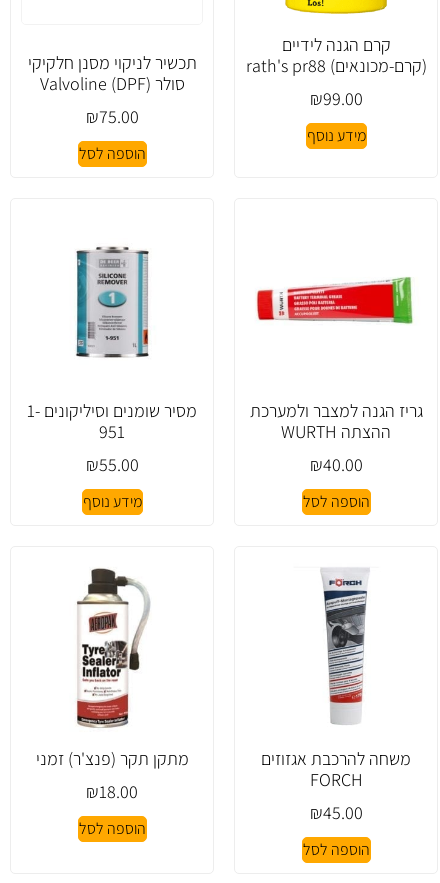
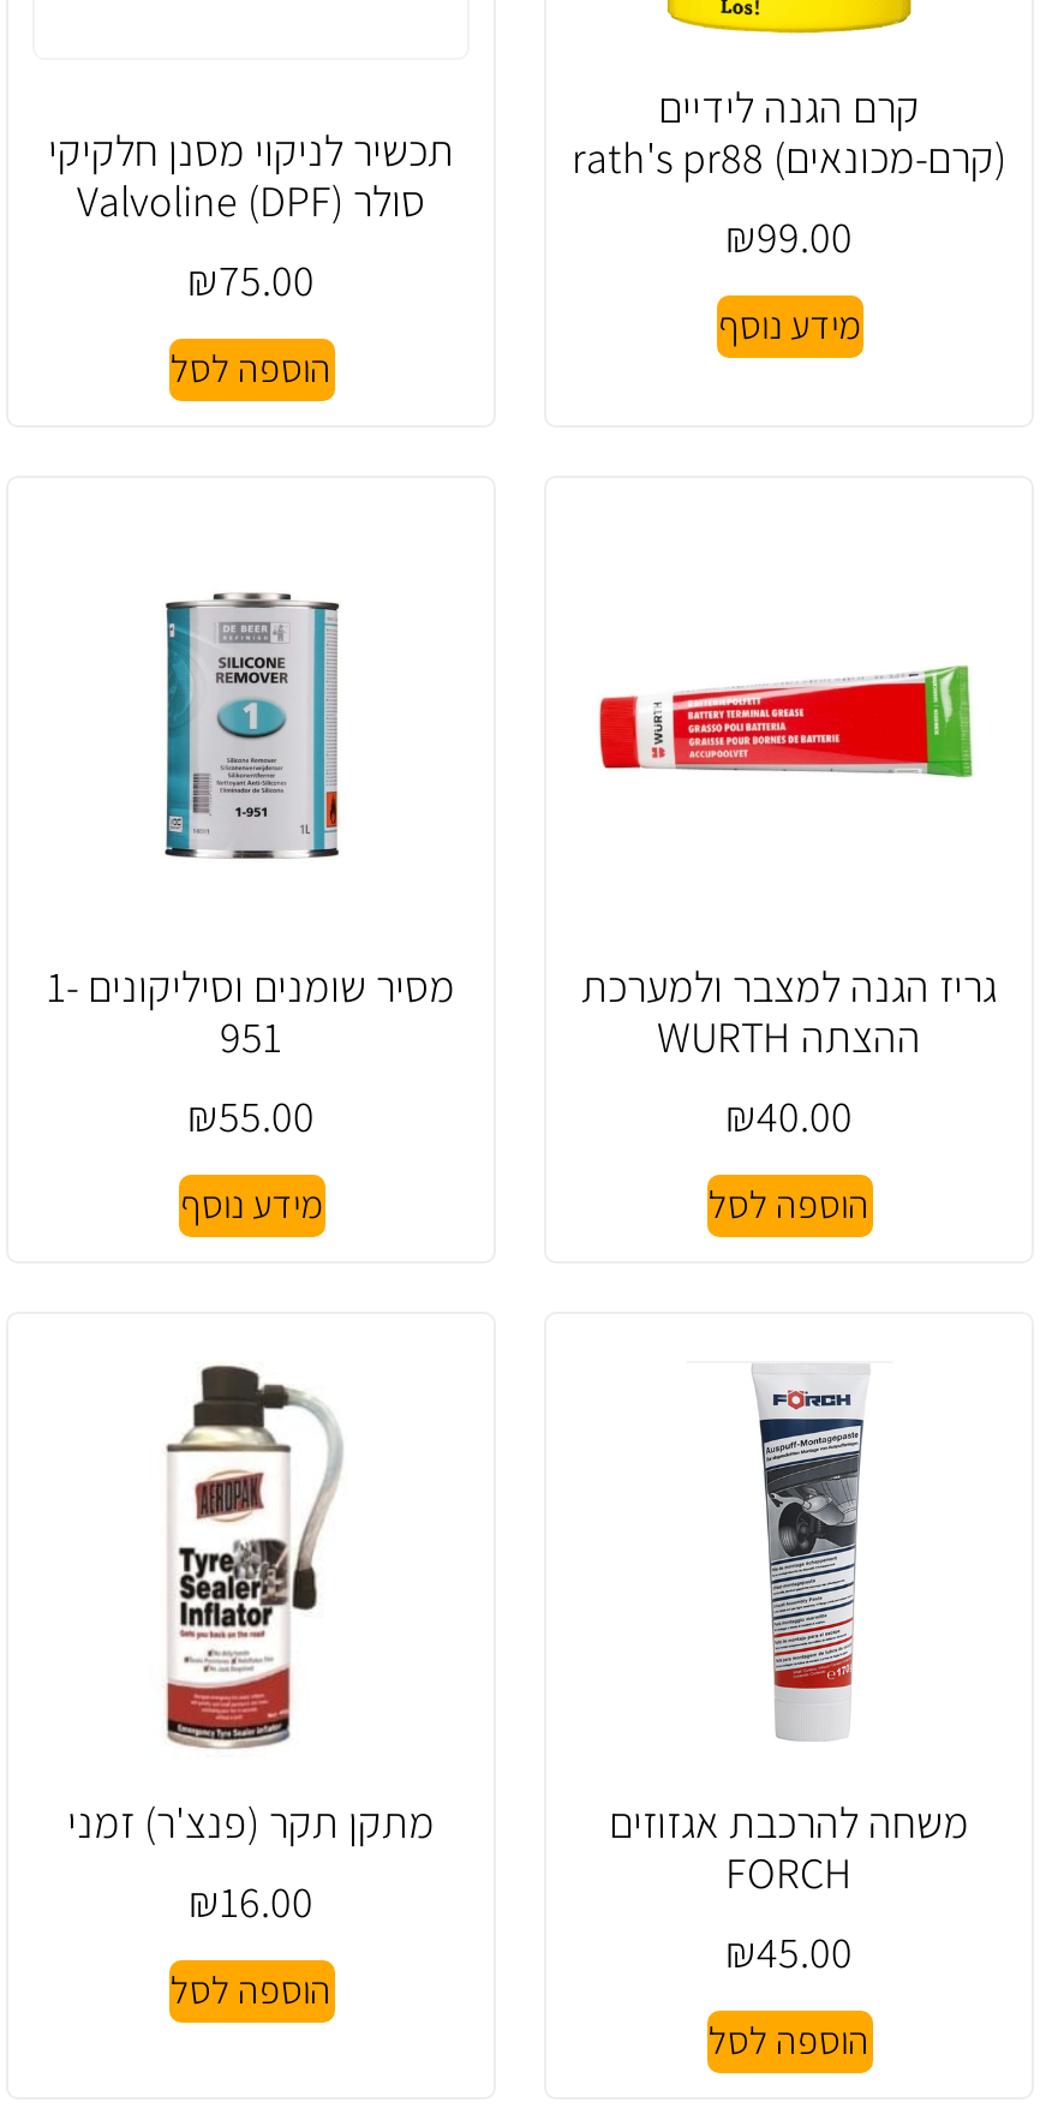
[86,780,138,803] ₪18.00 -> [189,1874,313,1929] ₪16.00

